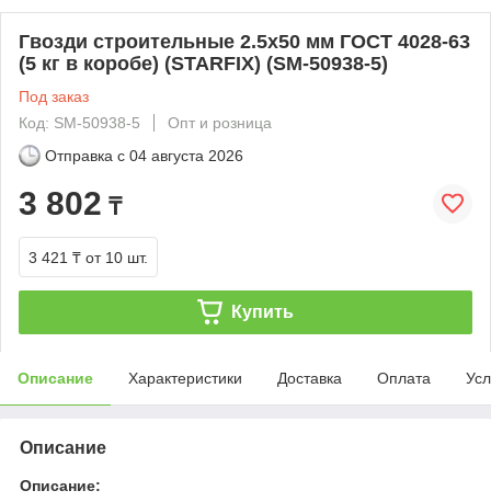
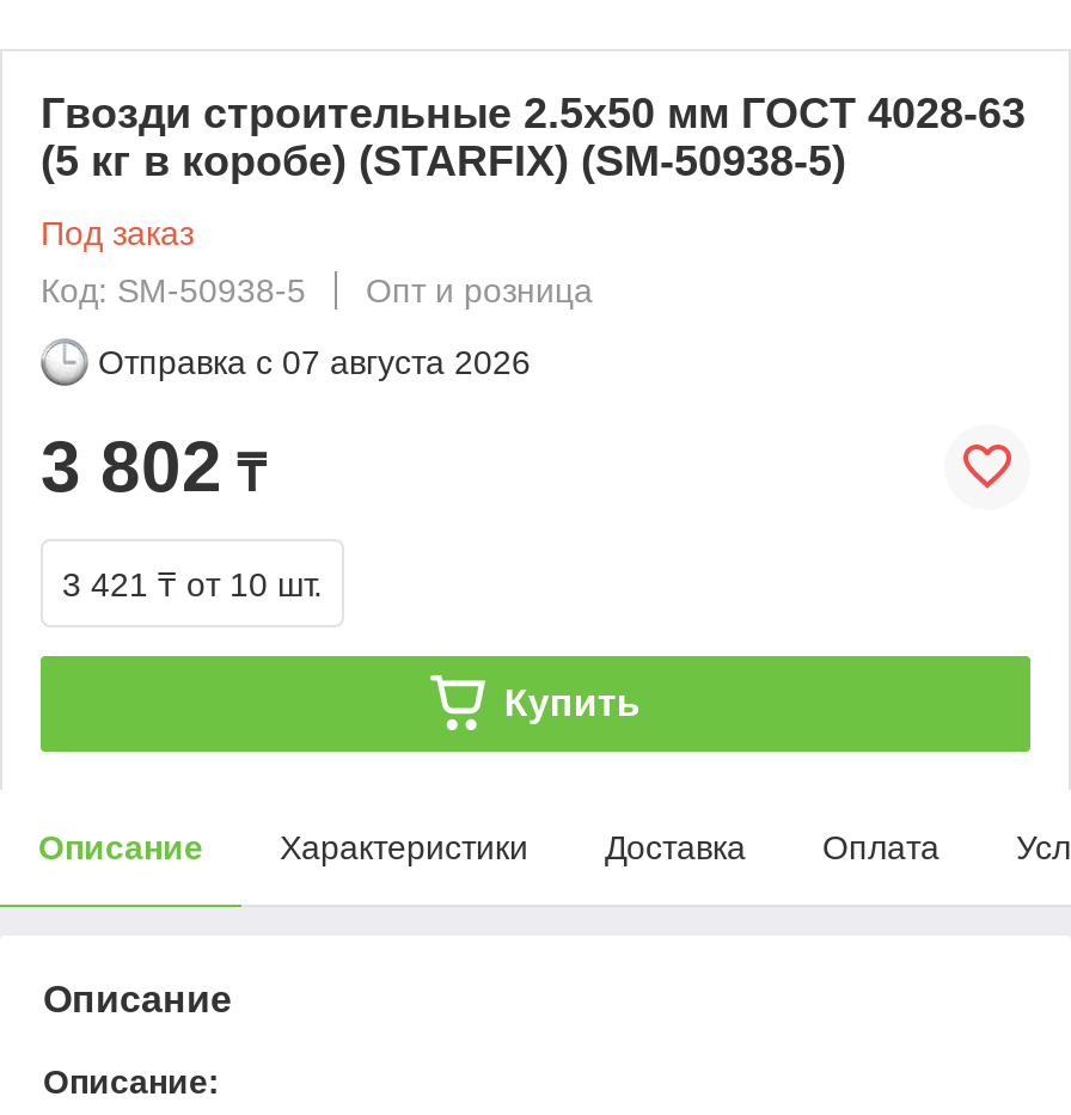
[45,147,243,164] Отправка с 04 августа 2026 -> [98,343,531,381] Отправка с 07 августа 2026

